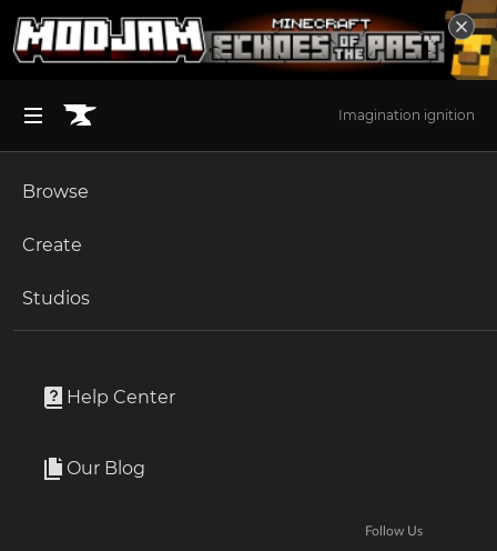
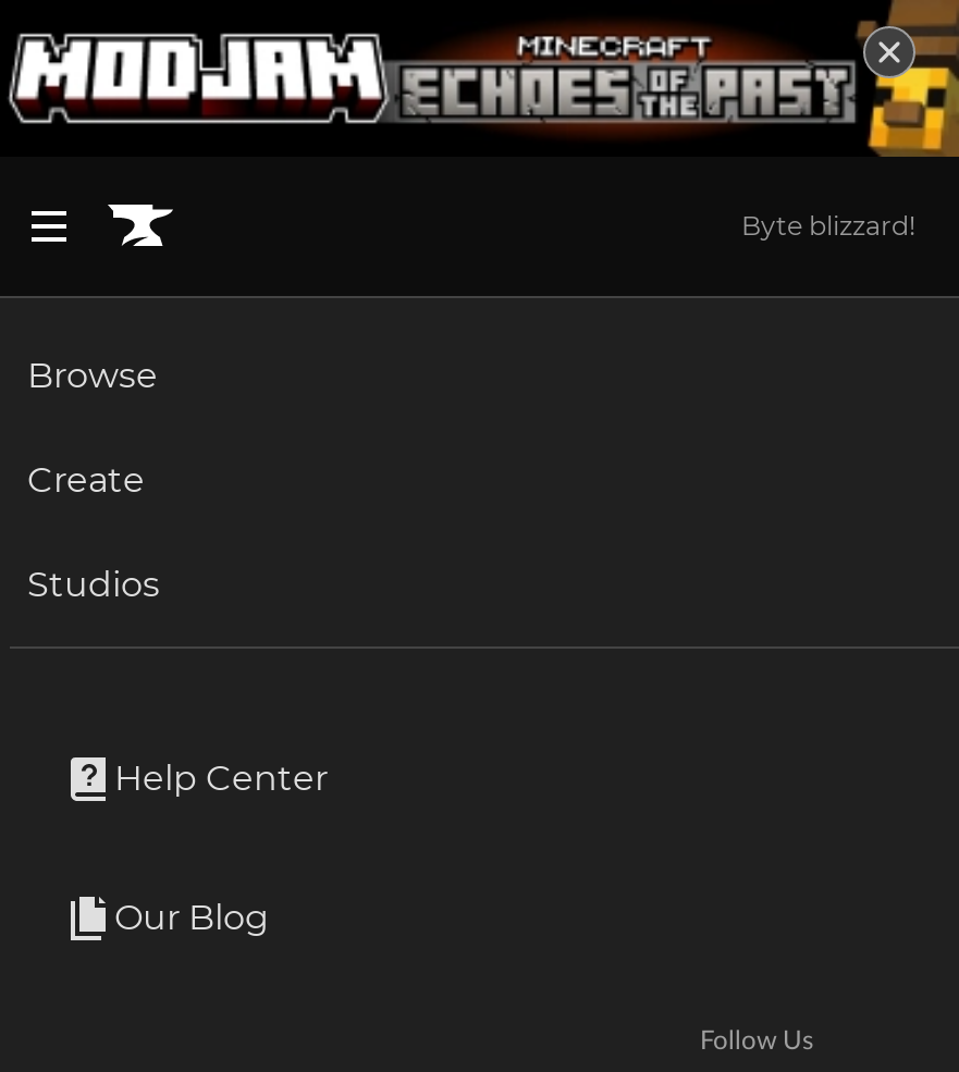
[338,106,475,123] Imagination ignition -> [741,208,915,241] Byte blizzard!

